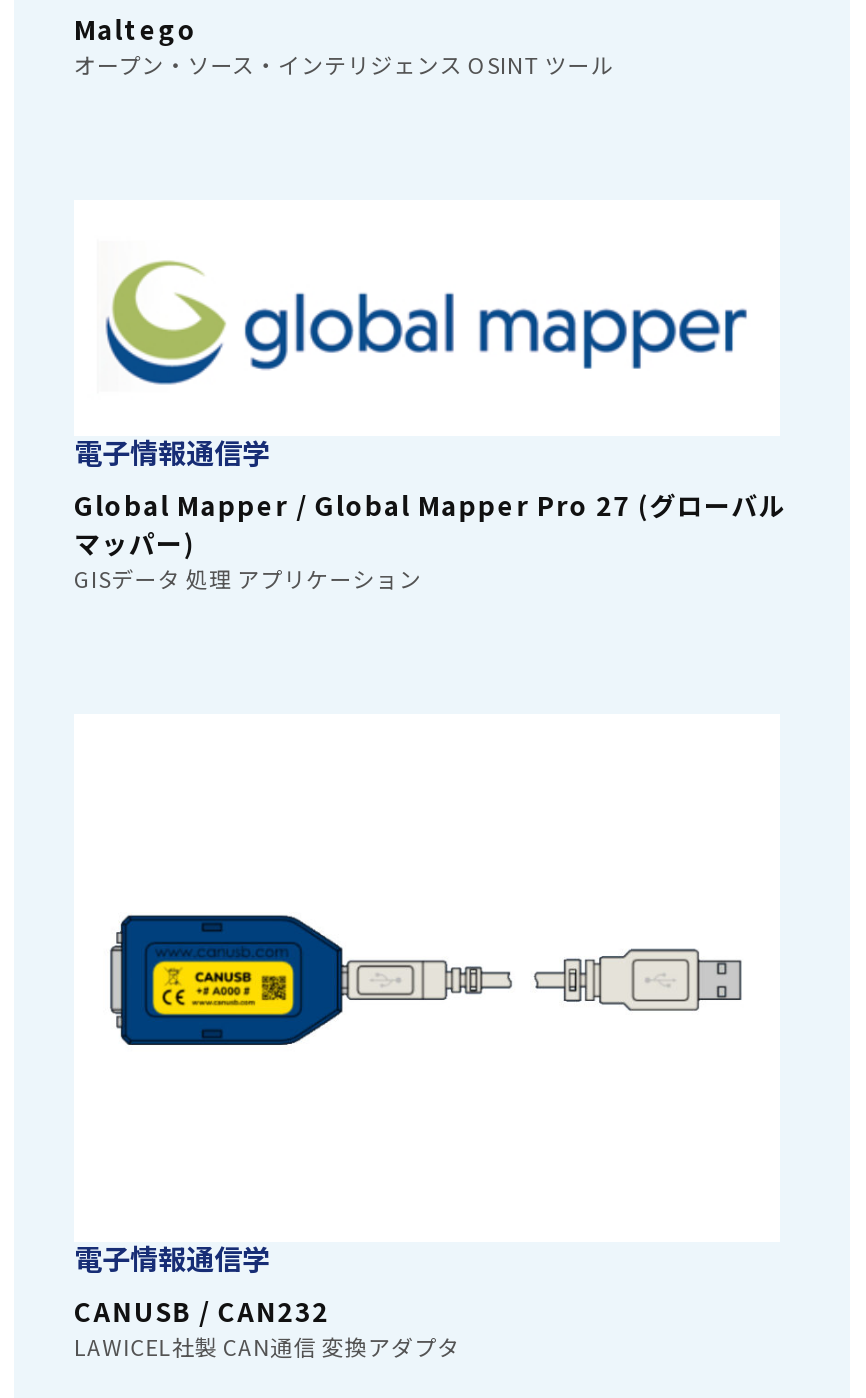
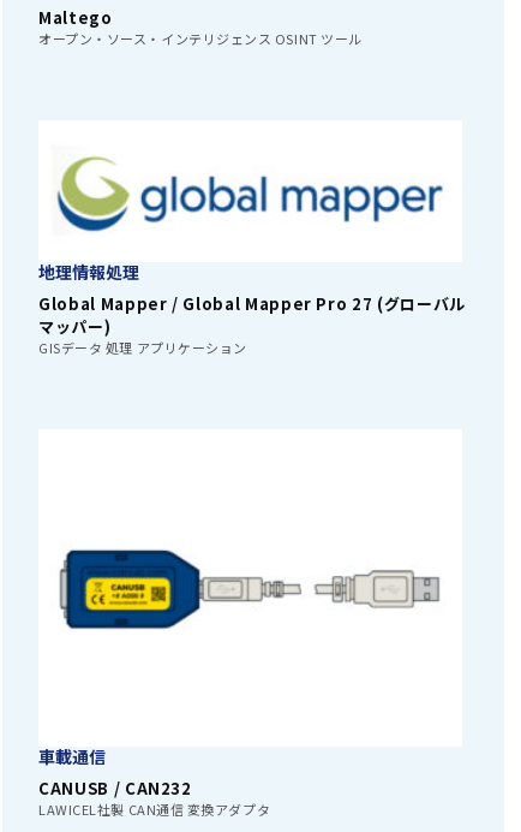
[74,431,270,471] 電子情報通信学 -> [38,259,139,283] 地理情報処理
[74,1238,270,1278] 電子情報通信学 -> [38,745,106,769] 車載通信

